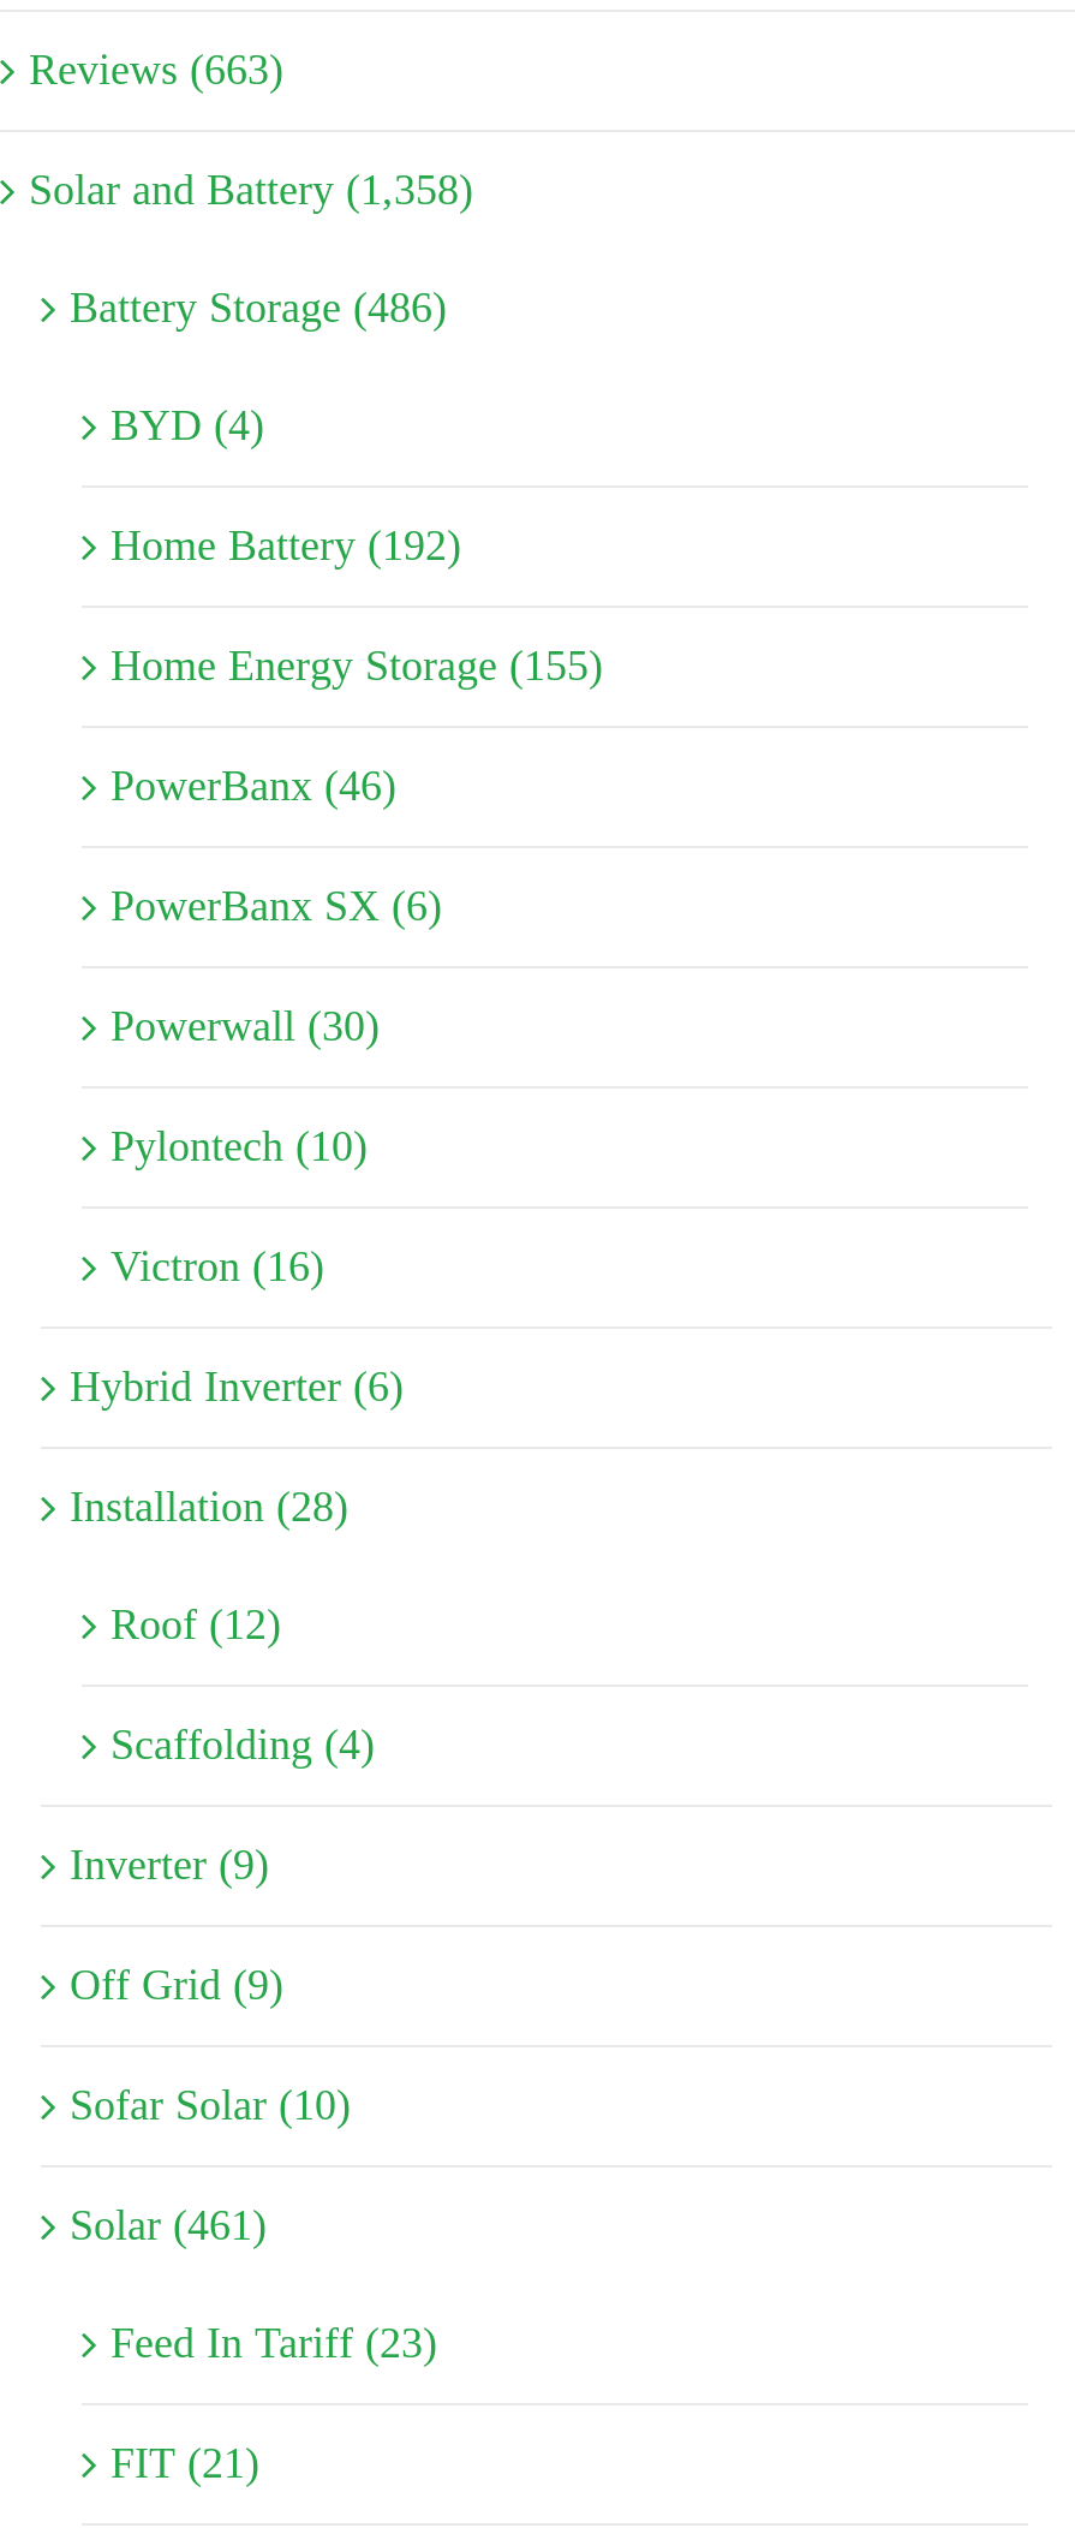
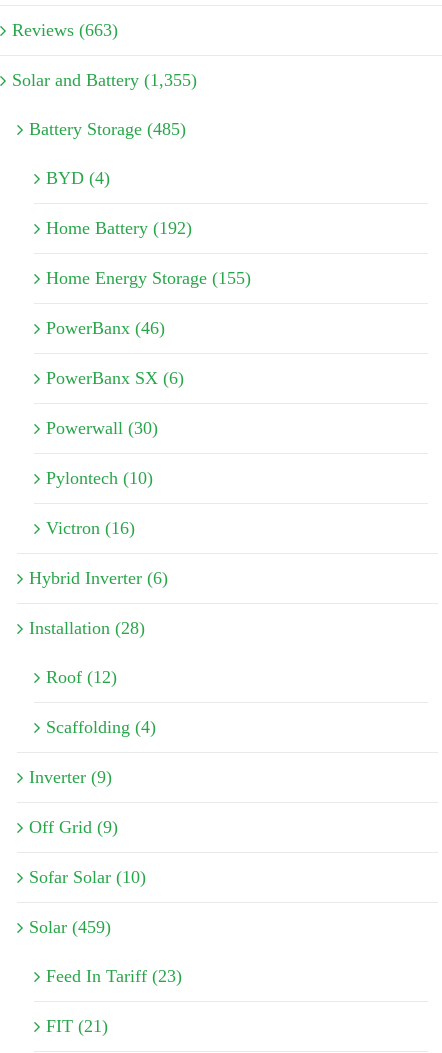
[29,166,473,214] Solar and Battery (1,358) -> [12,70,197,90] Solar and Battery (1,355)
[70,284,447,332] Battery Storage (486) -> [29,119,186,139] Battery Storage (485)
[70,2202,267,2250] Solar (461) -> [29,917,111,937] Solar (459)

